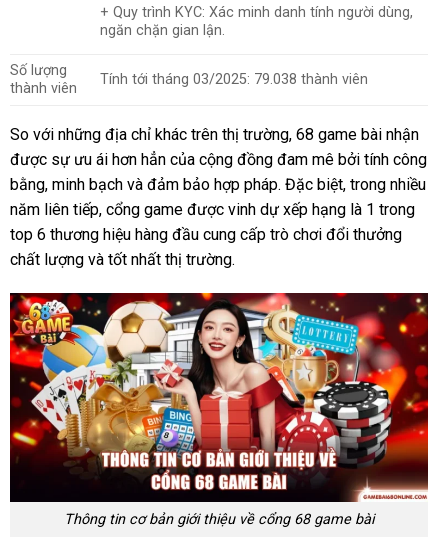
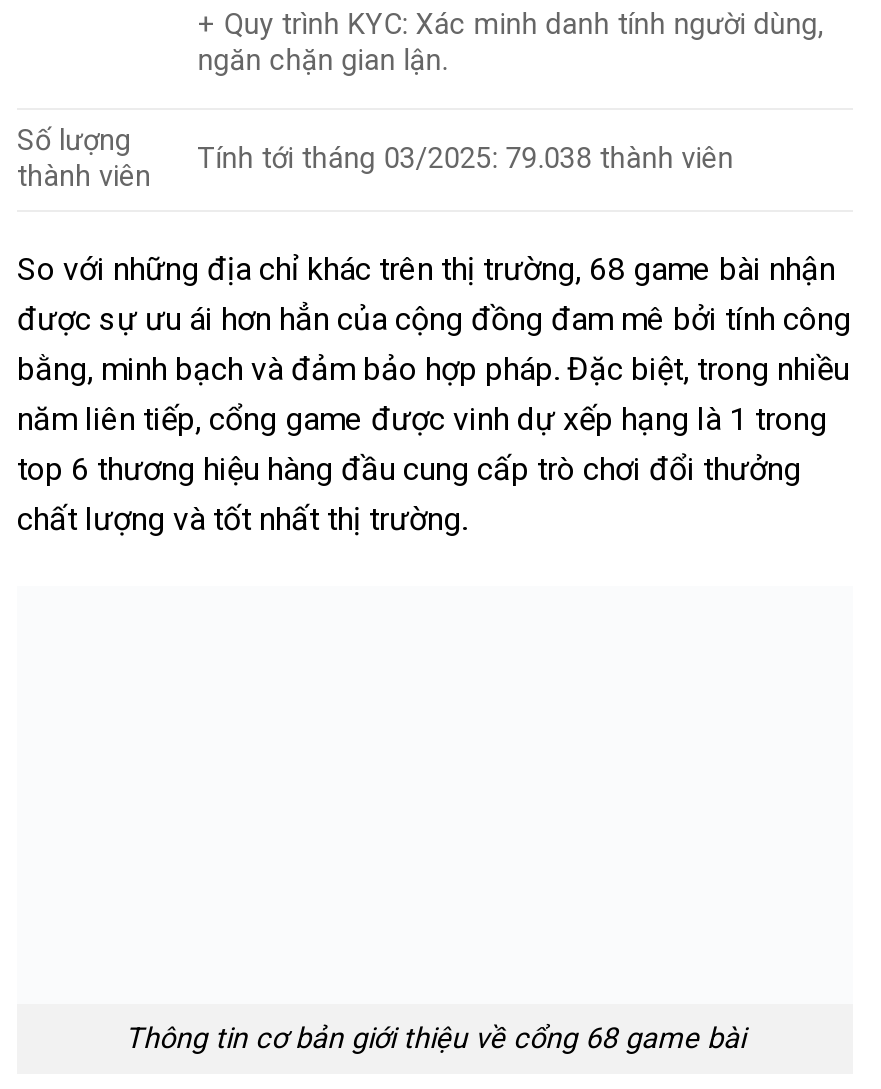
[9,292,429,503] [image] -> none

